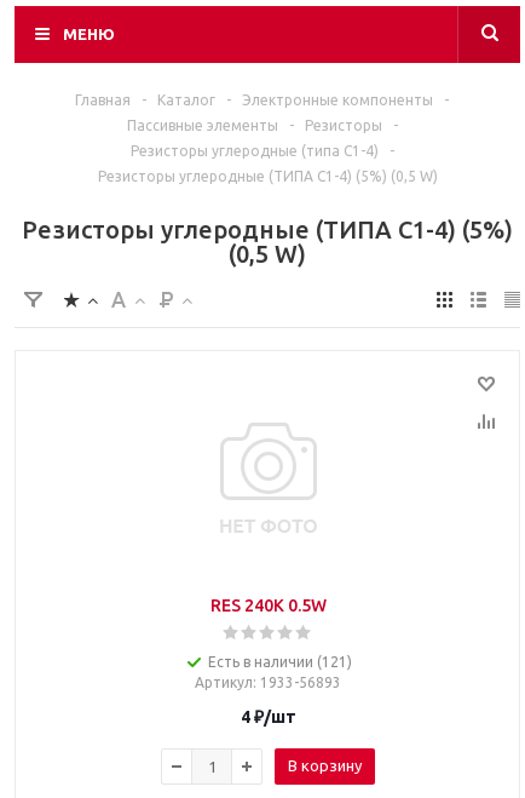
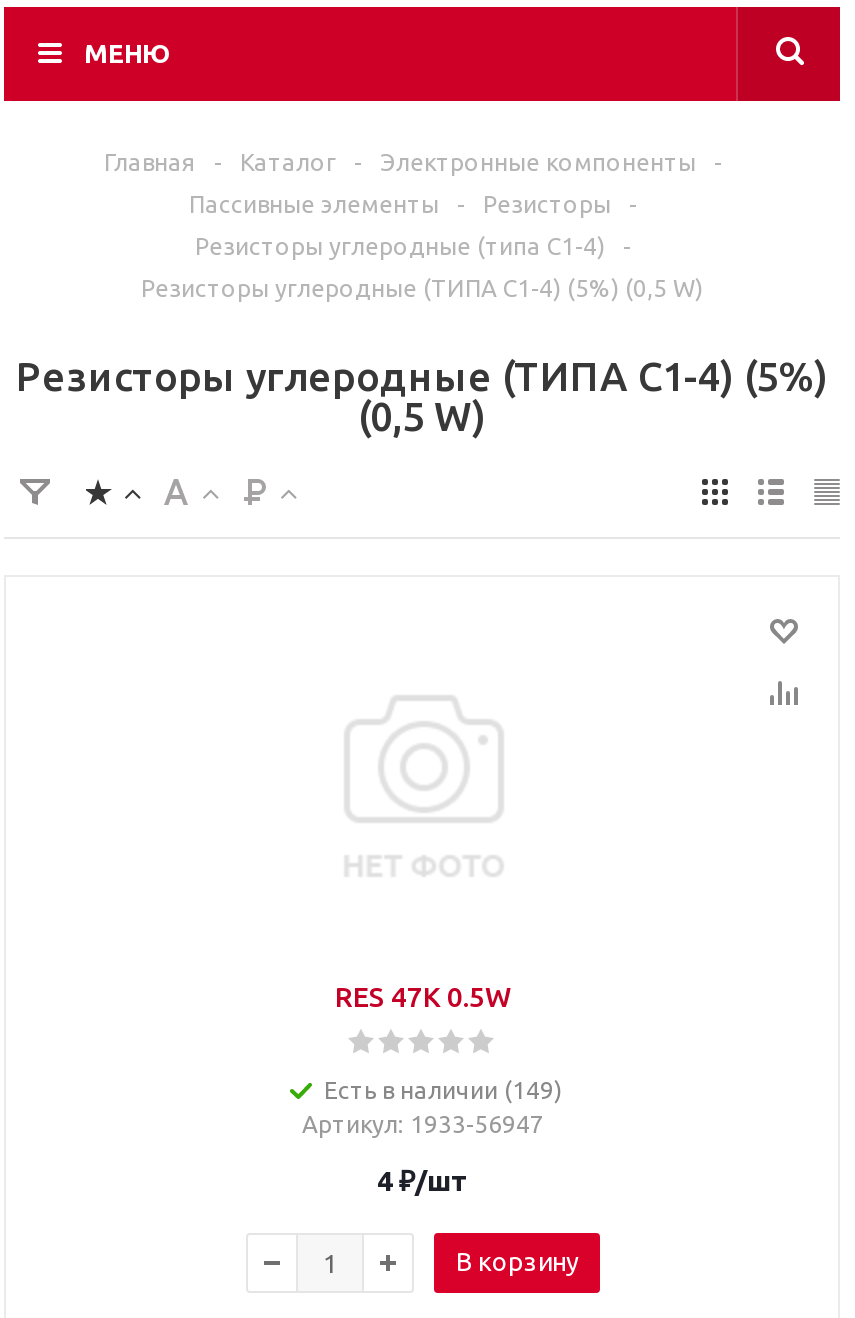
[210,596,326,615] RES 240K 0.5W -> [335,981,511,1013] RES 47K 0.5W
[208,654,352,670] Есть в наличии (121) -> [324,1077,562,1103] Есть в наличии (149)
[195,674,341,690] Артикул: 1933-56893 -> [302,1111,544,1137] Артикул: 1933-56947

